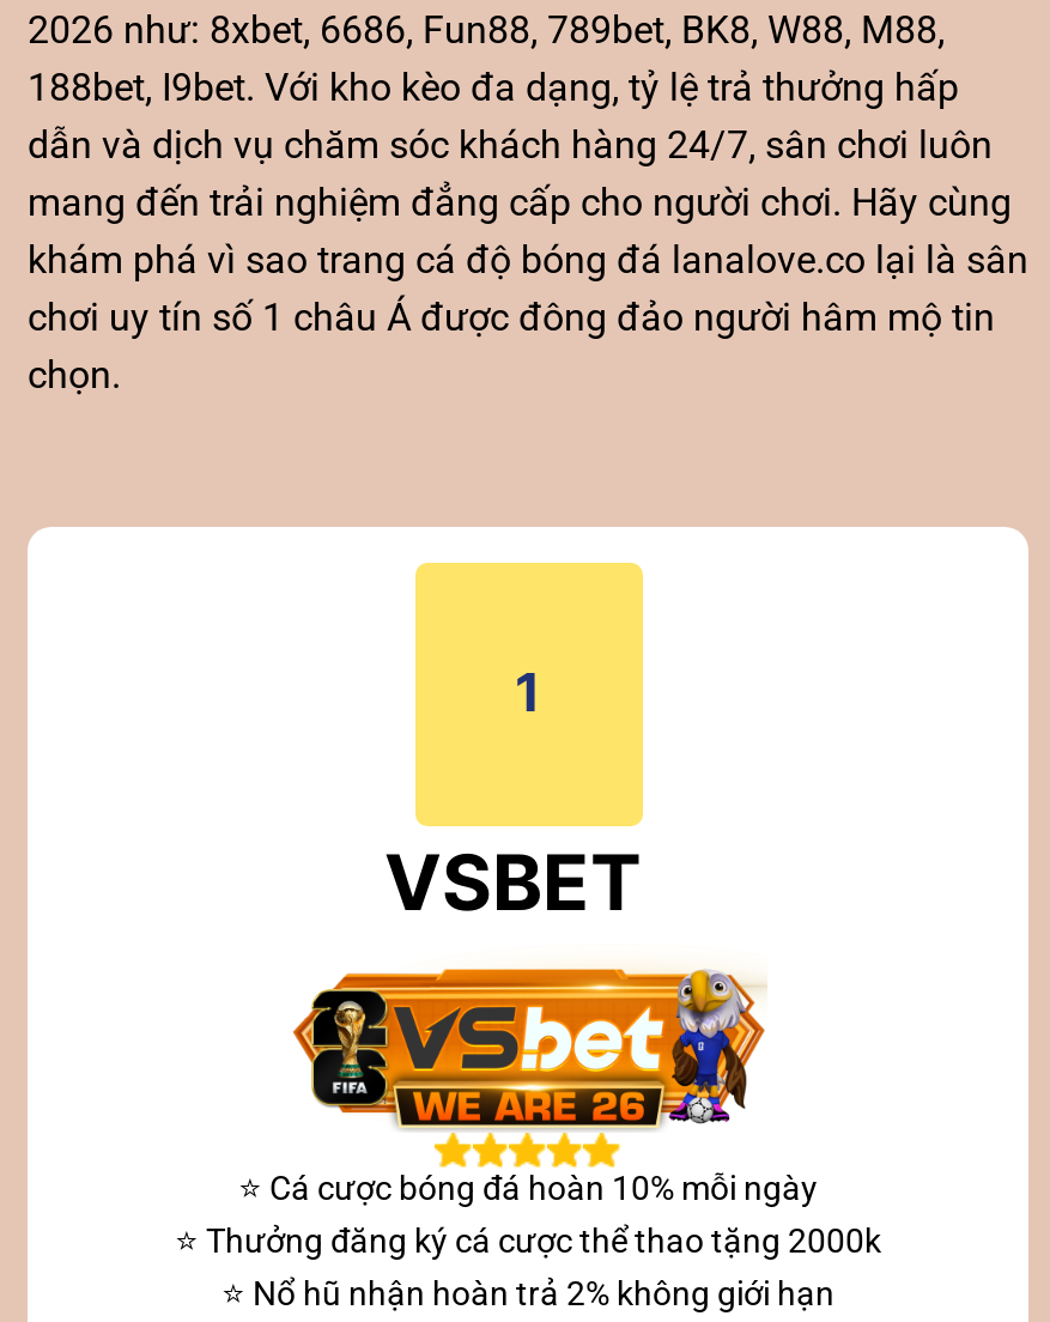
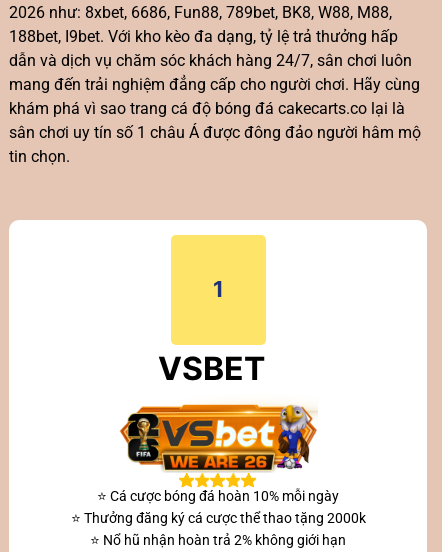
[28,237,1028,397] khám phá vì sao trang cá độ bóng đá lanalove.co lại là sân | chơi uy tín số 1 châu Á được đông đảo người hâm mộ tin | chọn. -> [9,99,421,166] khám phá vì sao trang cá độ bóng đá cakecarts.co lại là | sân chơi uy tín số 1 châu Á được đông đảo người hâm mộ | tin chọn.

